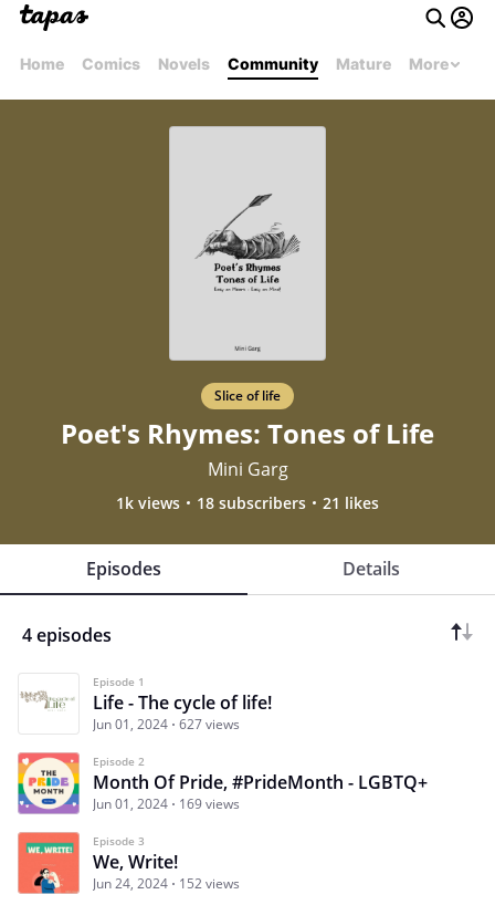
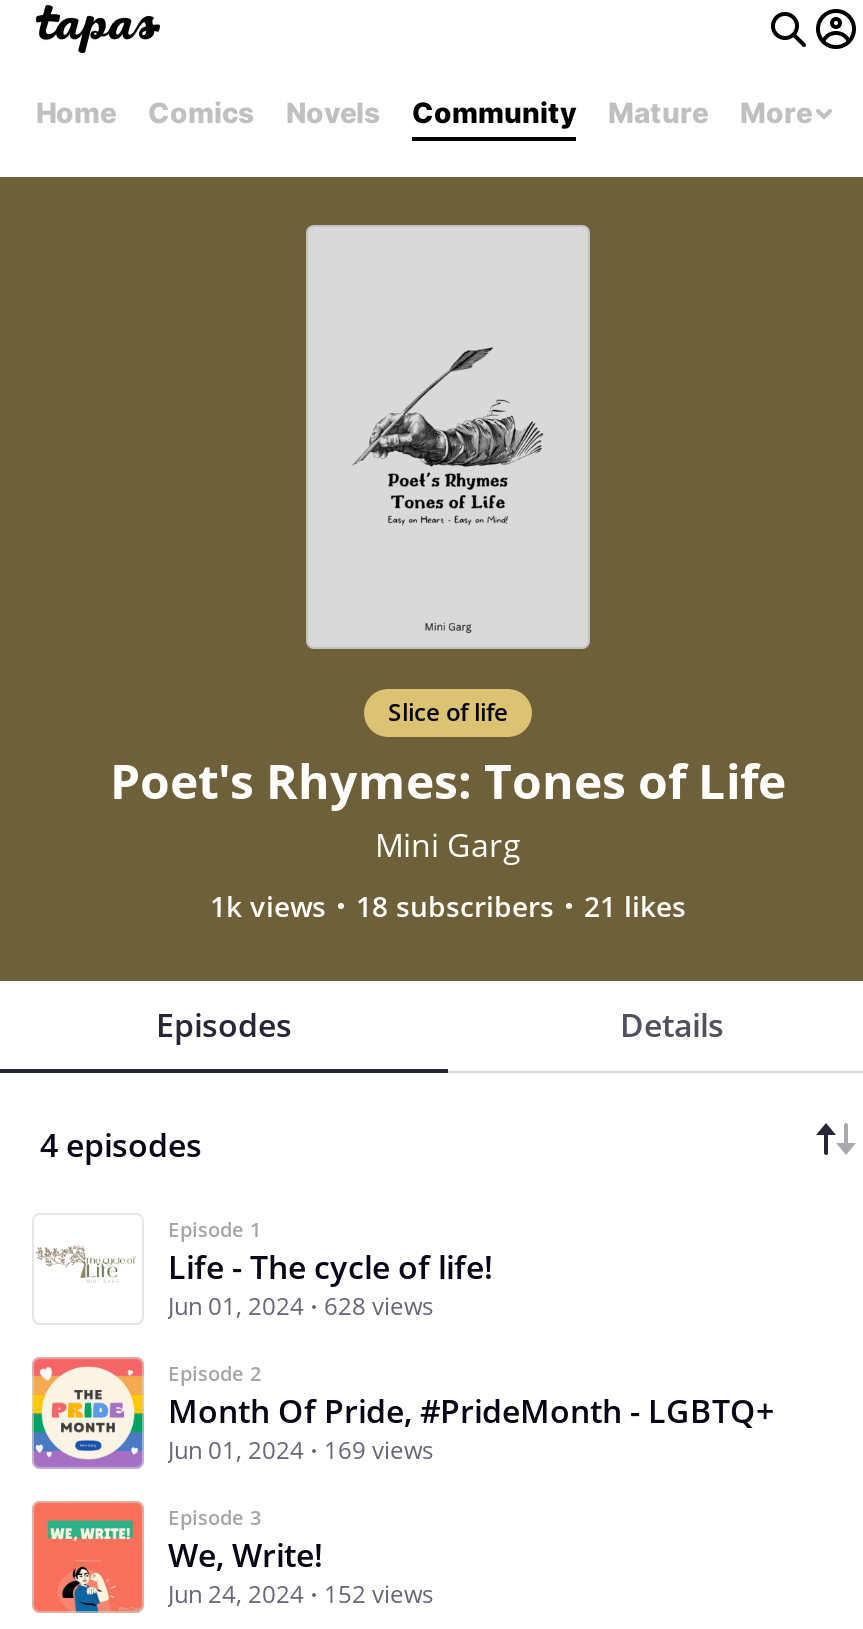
[93,715,240,734] Jun 01, 2024 627 views -> [168,1289,434,1323] Jun 01, 2024 628 views

